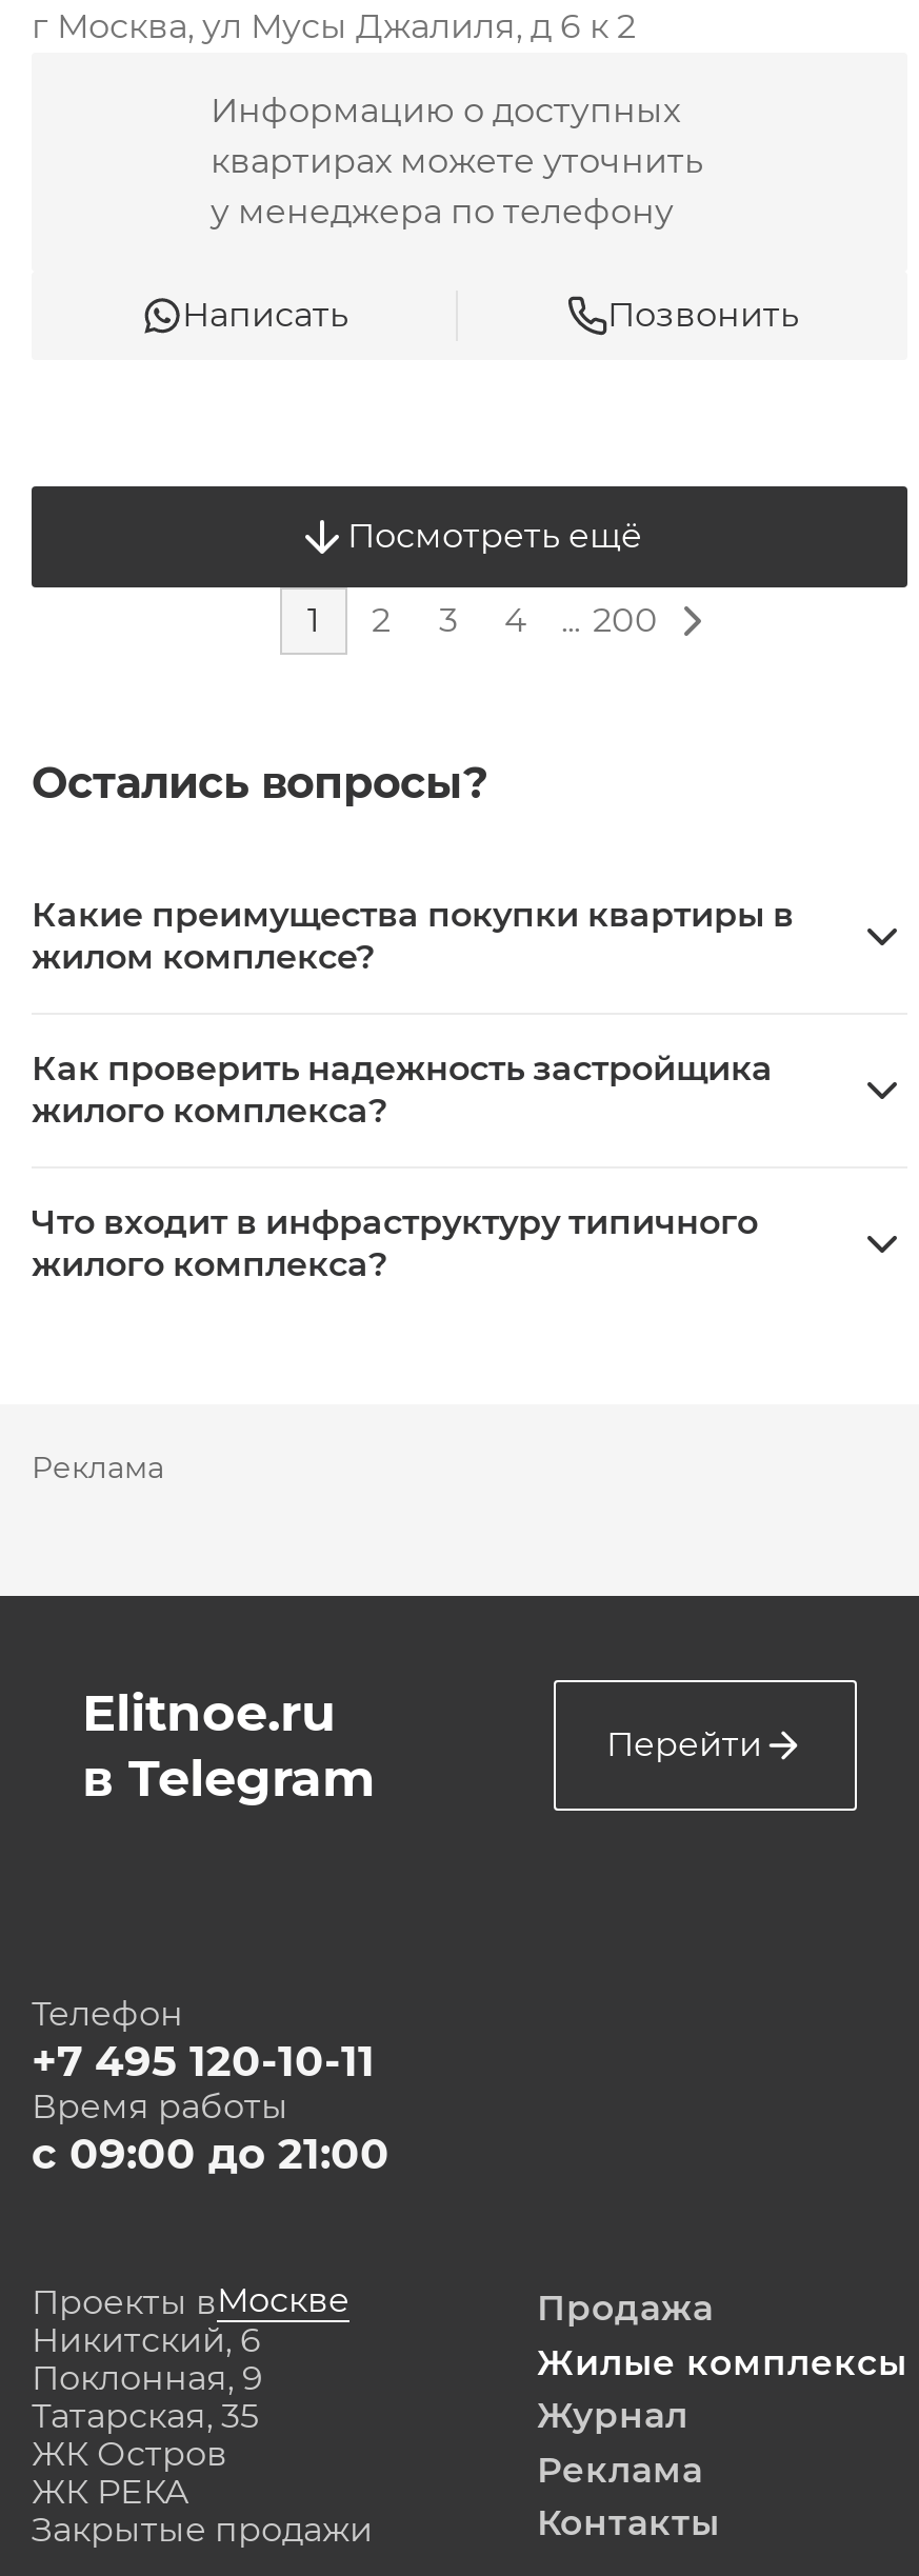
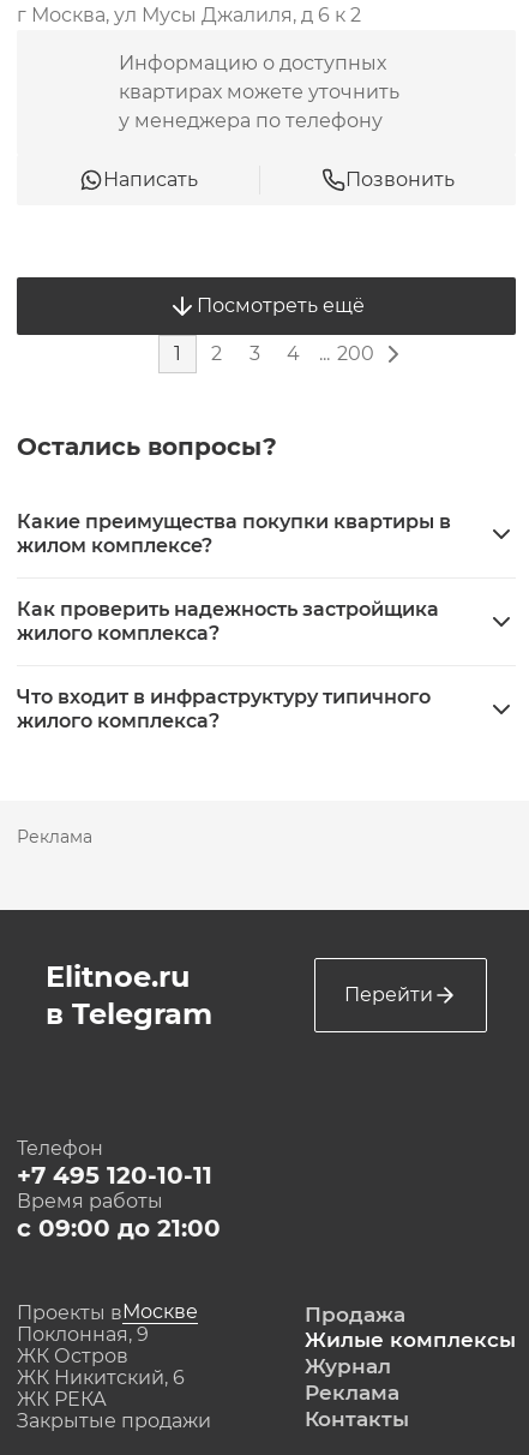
[32,2321,261,2361] Никитский, 6 -> none
[32,2396,259,2436] Татарская, 35 -> none
none -> [17,1366,185,1389] ЖК Никитский, 6
moved [32,2434,227,2474] -> [17,1345,128,1368]: ЖК Остров

